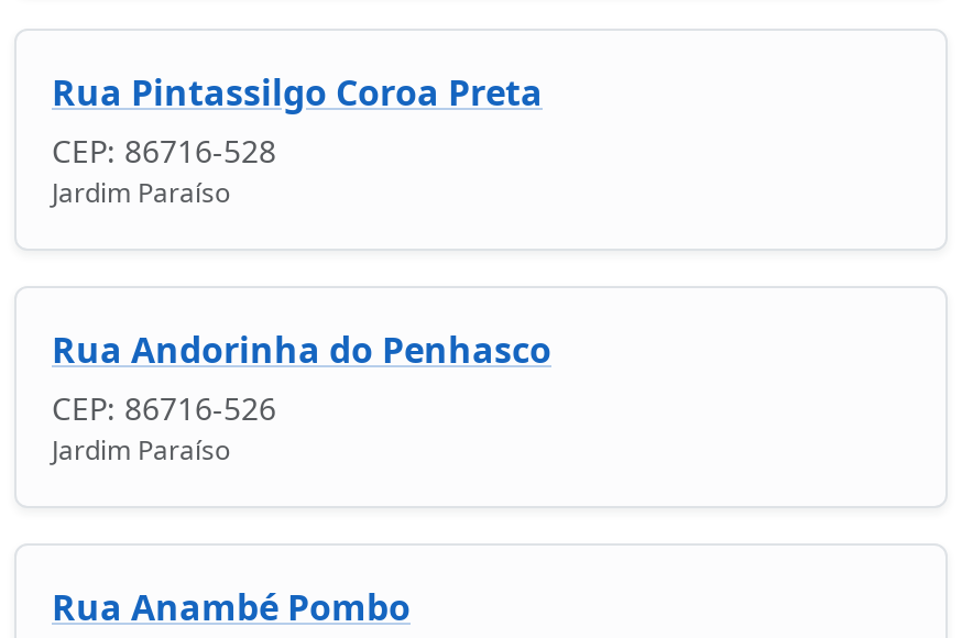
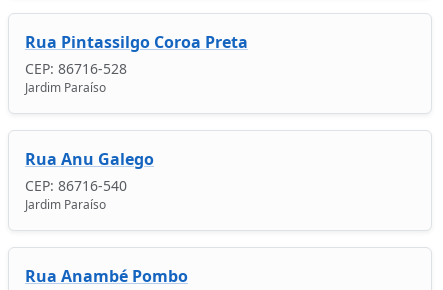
[52,325,551,428] Rua Andorinha do Penhasco | CEP: 86716-526 -> [25,148,154,195] Rua Anu Galego | CEP: 86716-540

